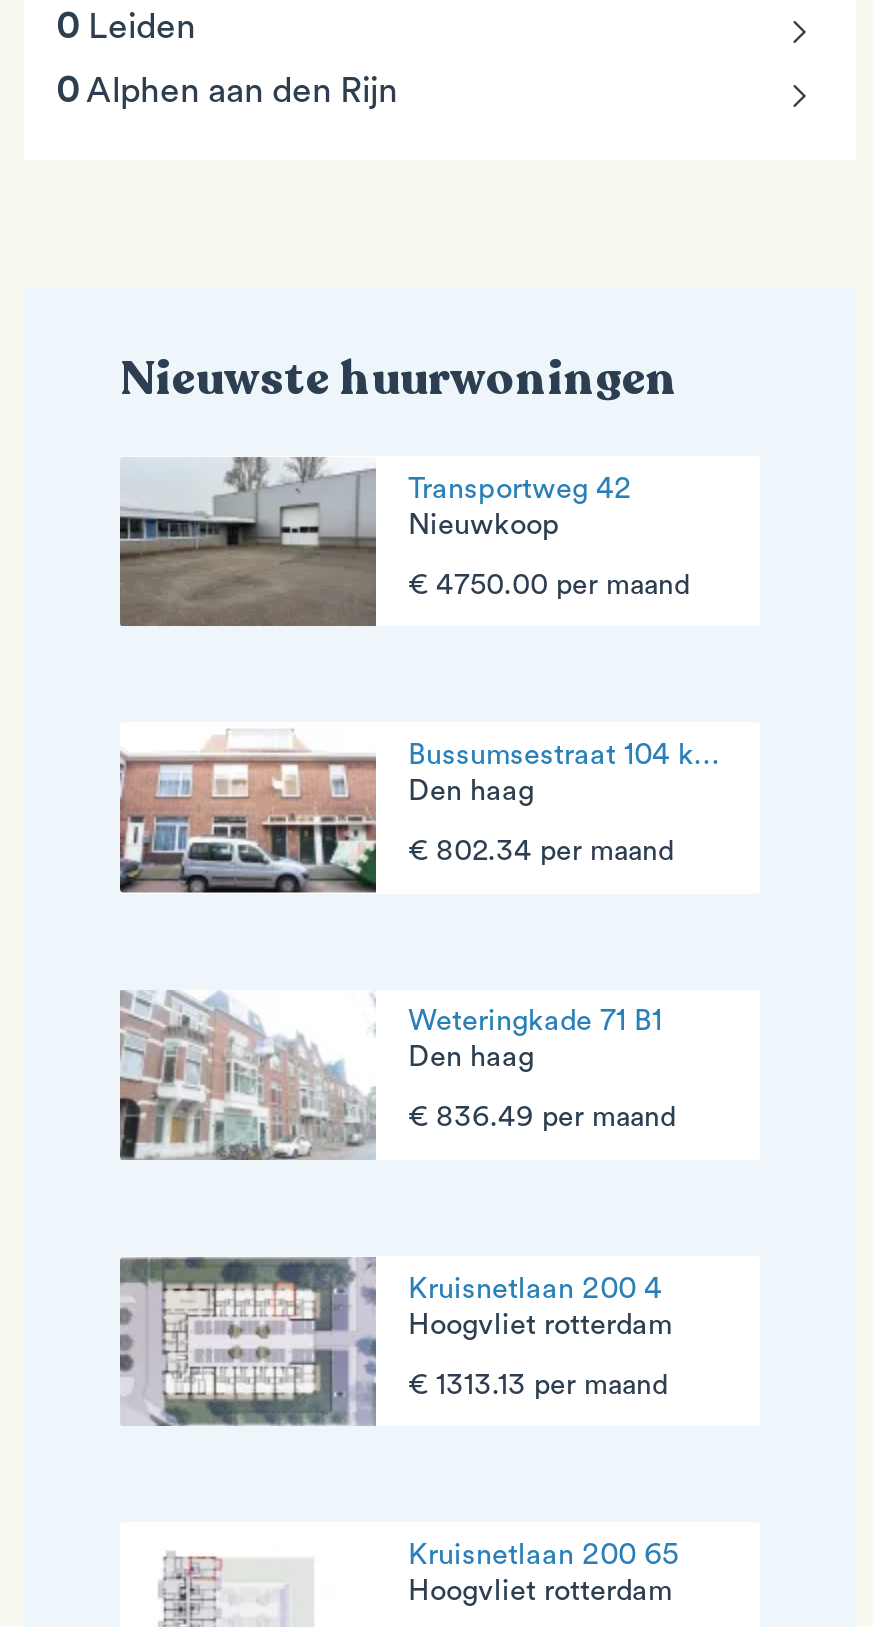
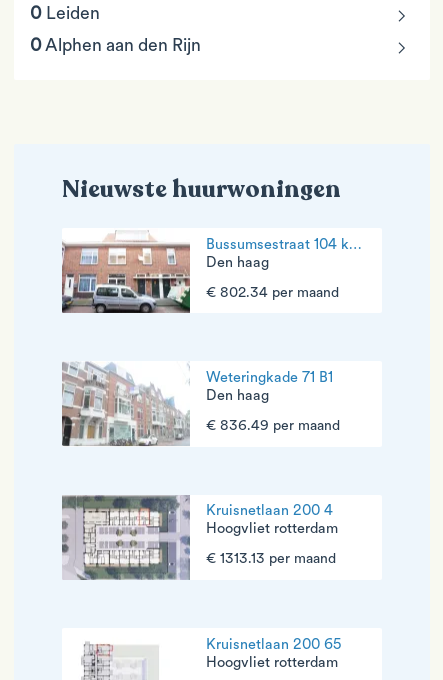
[118,456,690,628] [image] | Transportweg 42 | Nieuwkoop | € 4750.00 per maand -> none

